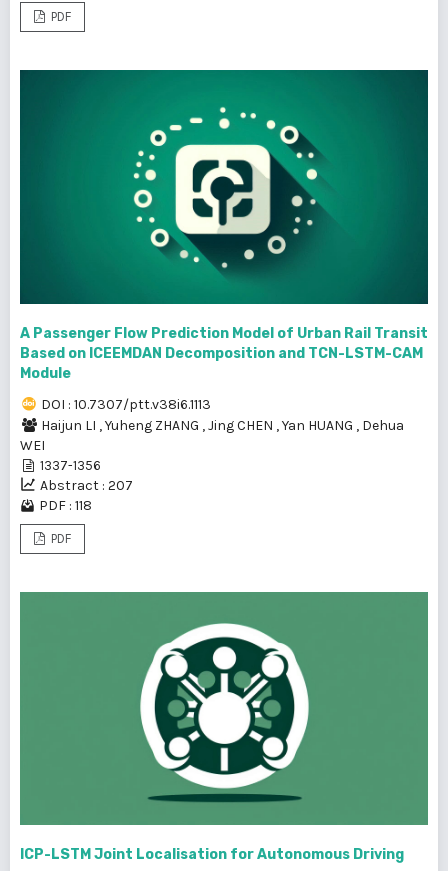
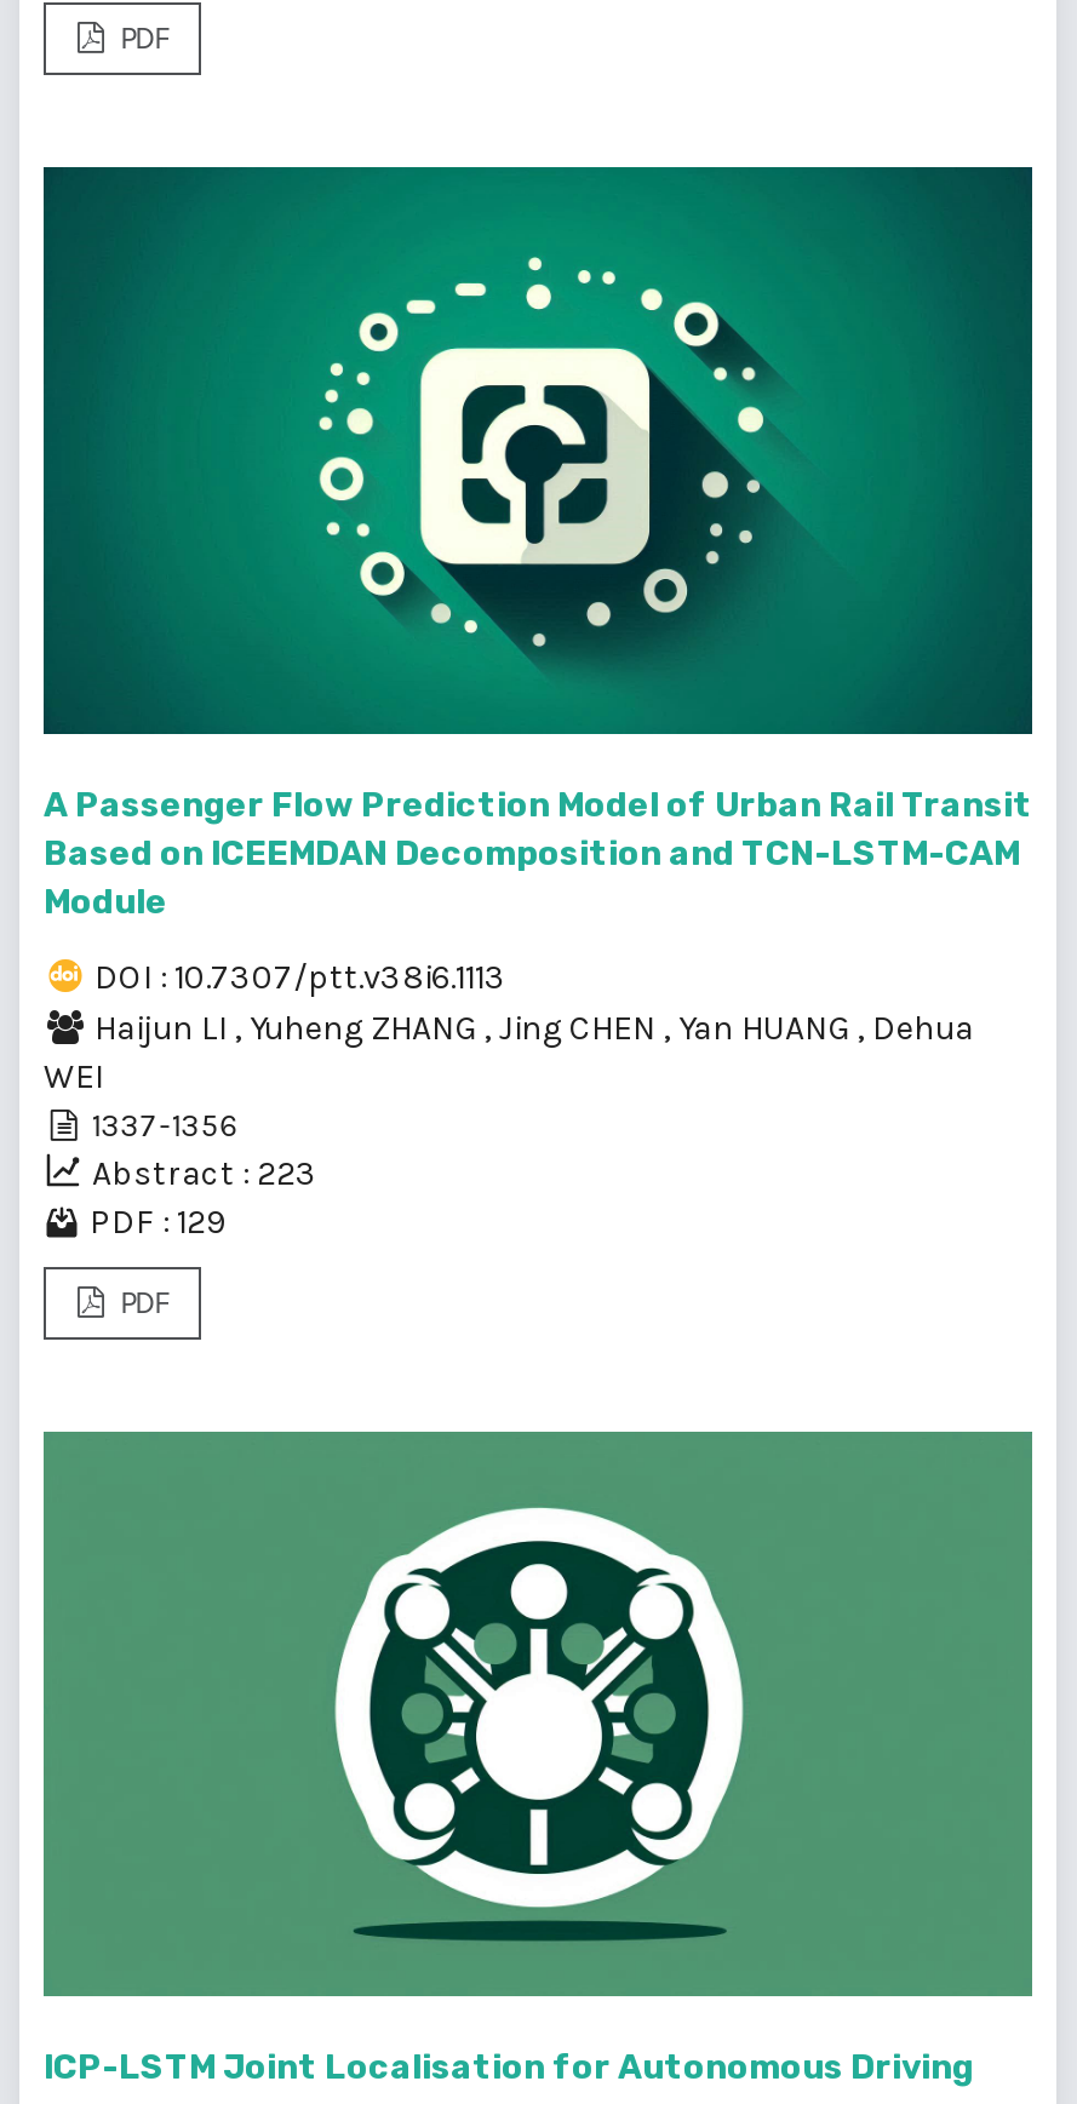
[40,476,133,493] Abstract : 207 -> [92,1152,317,1193] Abstract : 223
[39,496,92,513] PDF : 118 -> [90,1200,225,1242] PDF : 129

